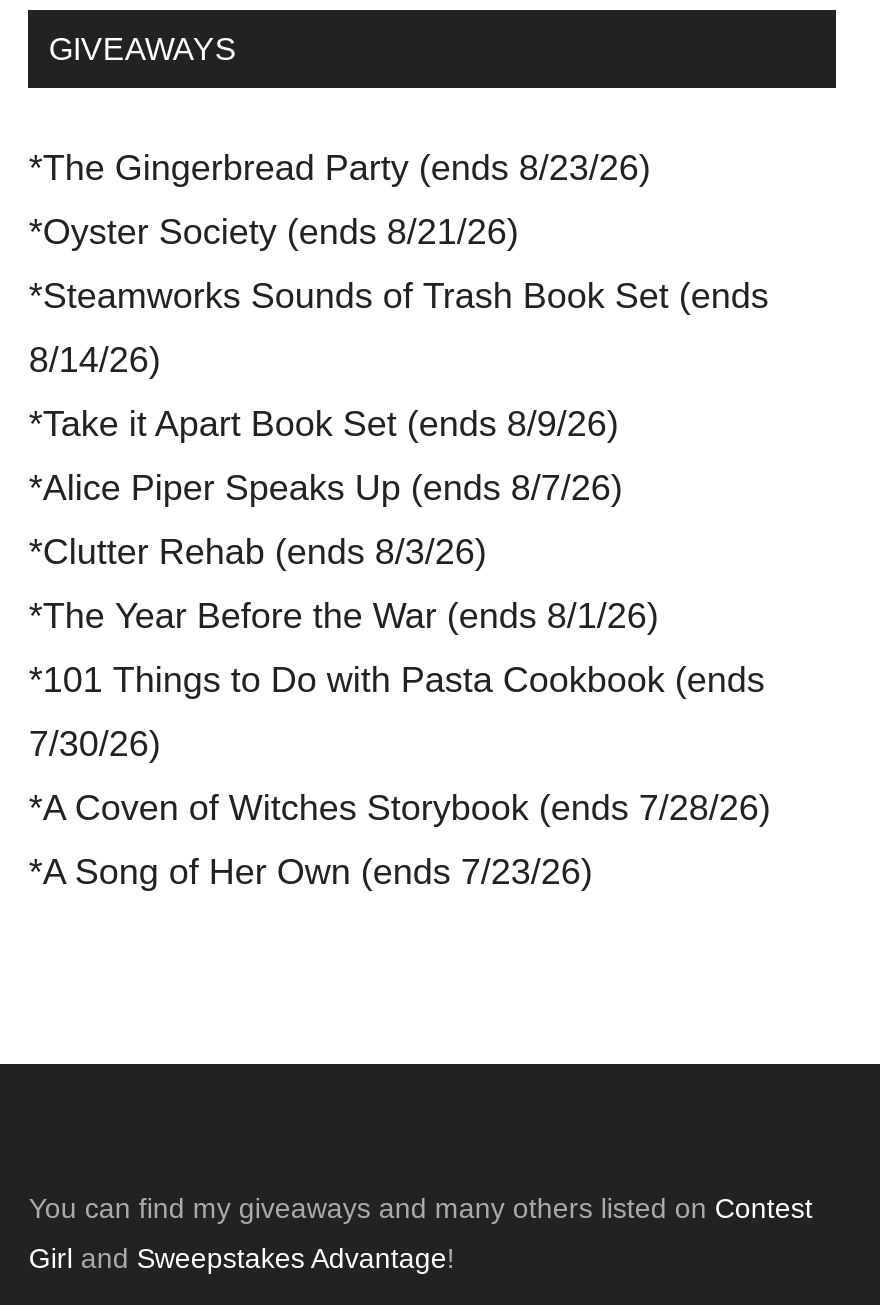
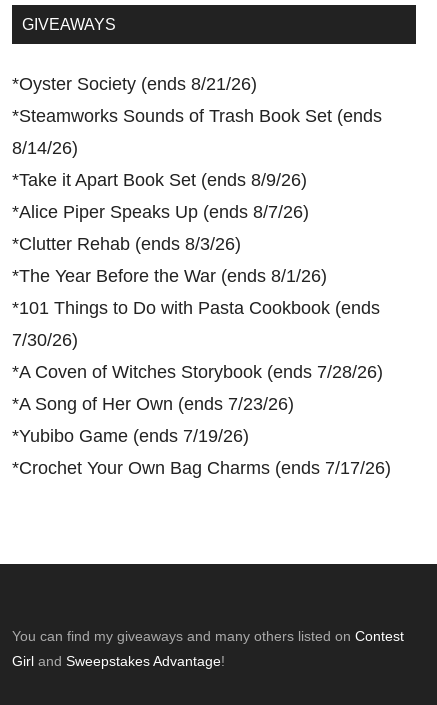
[29,149,651,189] *The Gingerbread Party (ends 8/23/26) -> none
moved [29,213,771,893] -> [12,74,383,414]: *Oyster Society (ends 8/21/26) | *Steamworks Sounds of Trash Book Set (ends | 8/14/26) | ... | *A Coven of Witches Storybook (ends 7/28/26) | *A Song of Her Own (ends 7/23/26)
none -> [12,426,391,478] *Yubibo Game (ends 7/19/26) | *Crochet Your Own Bag Charms (ends 7/17/26)

